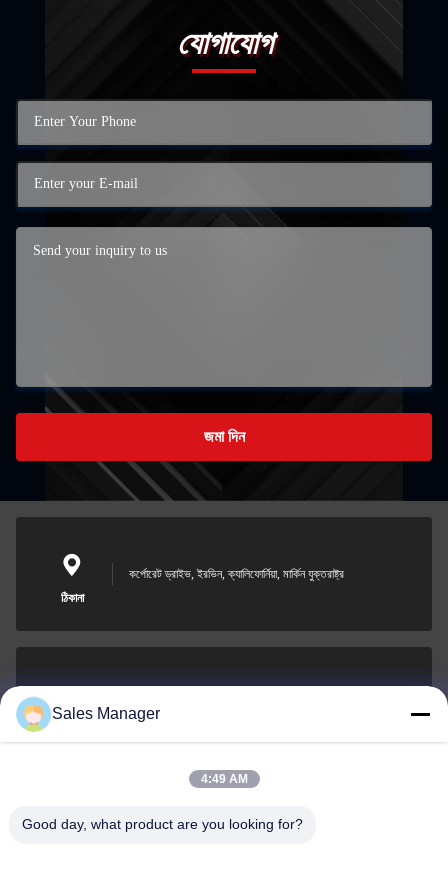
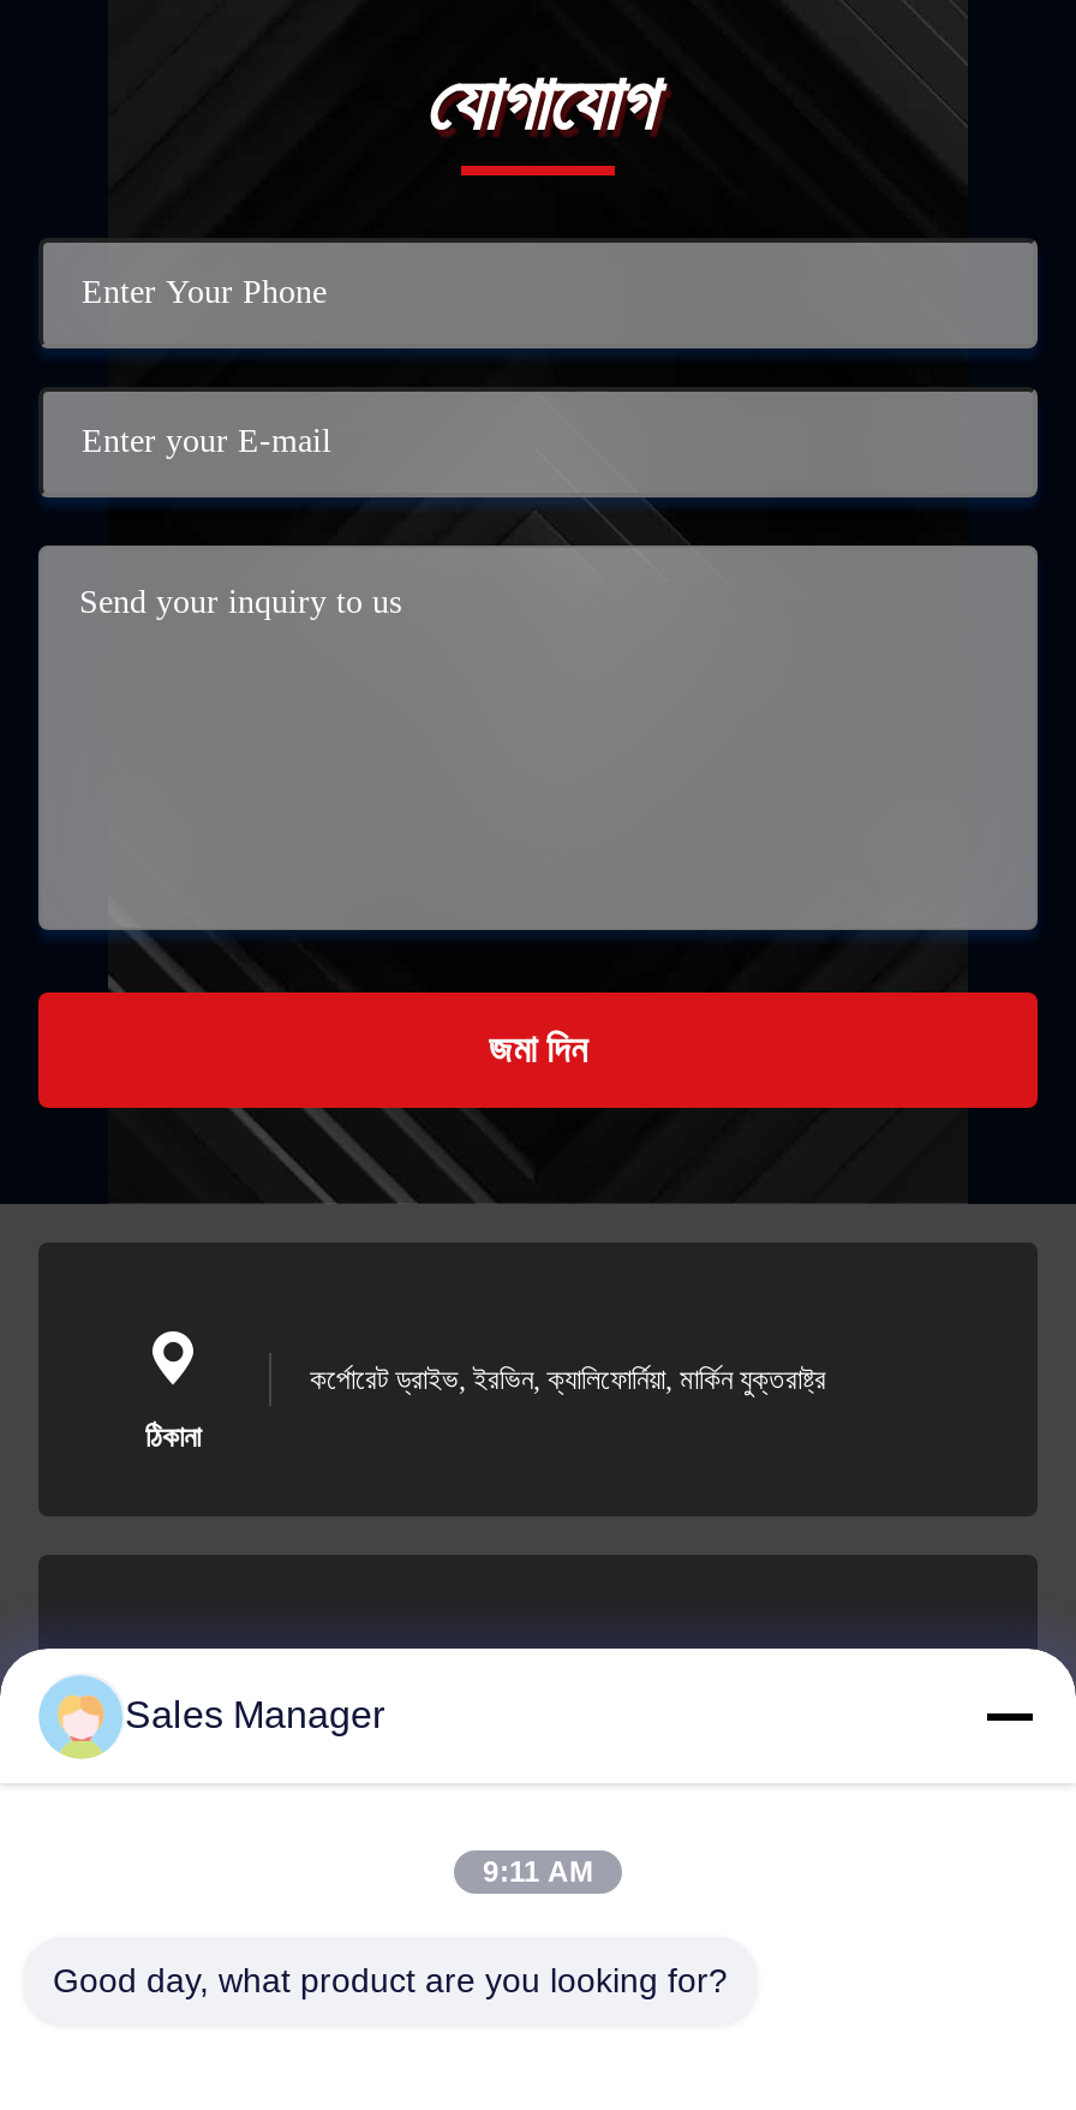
[200,772,247,786] 4:49 AM -> [483,1855,593,1889] 9:11 AM

